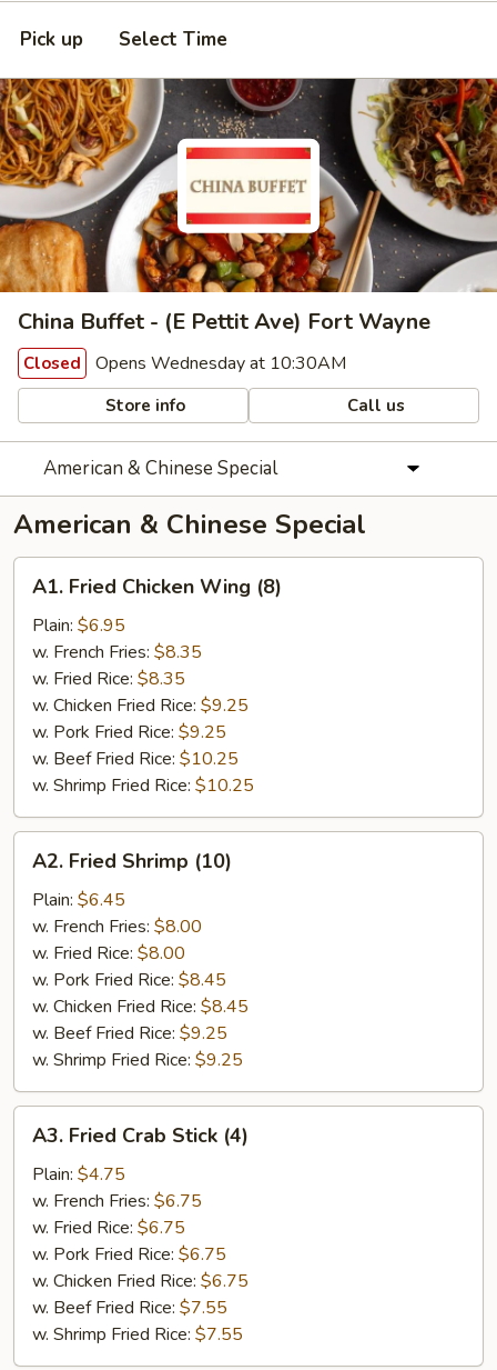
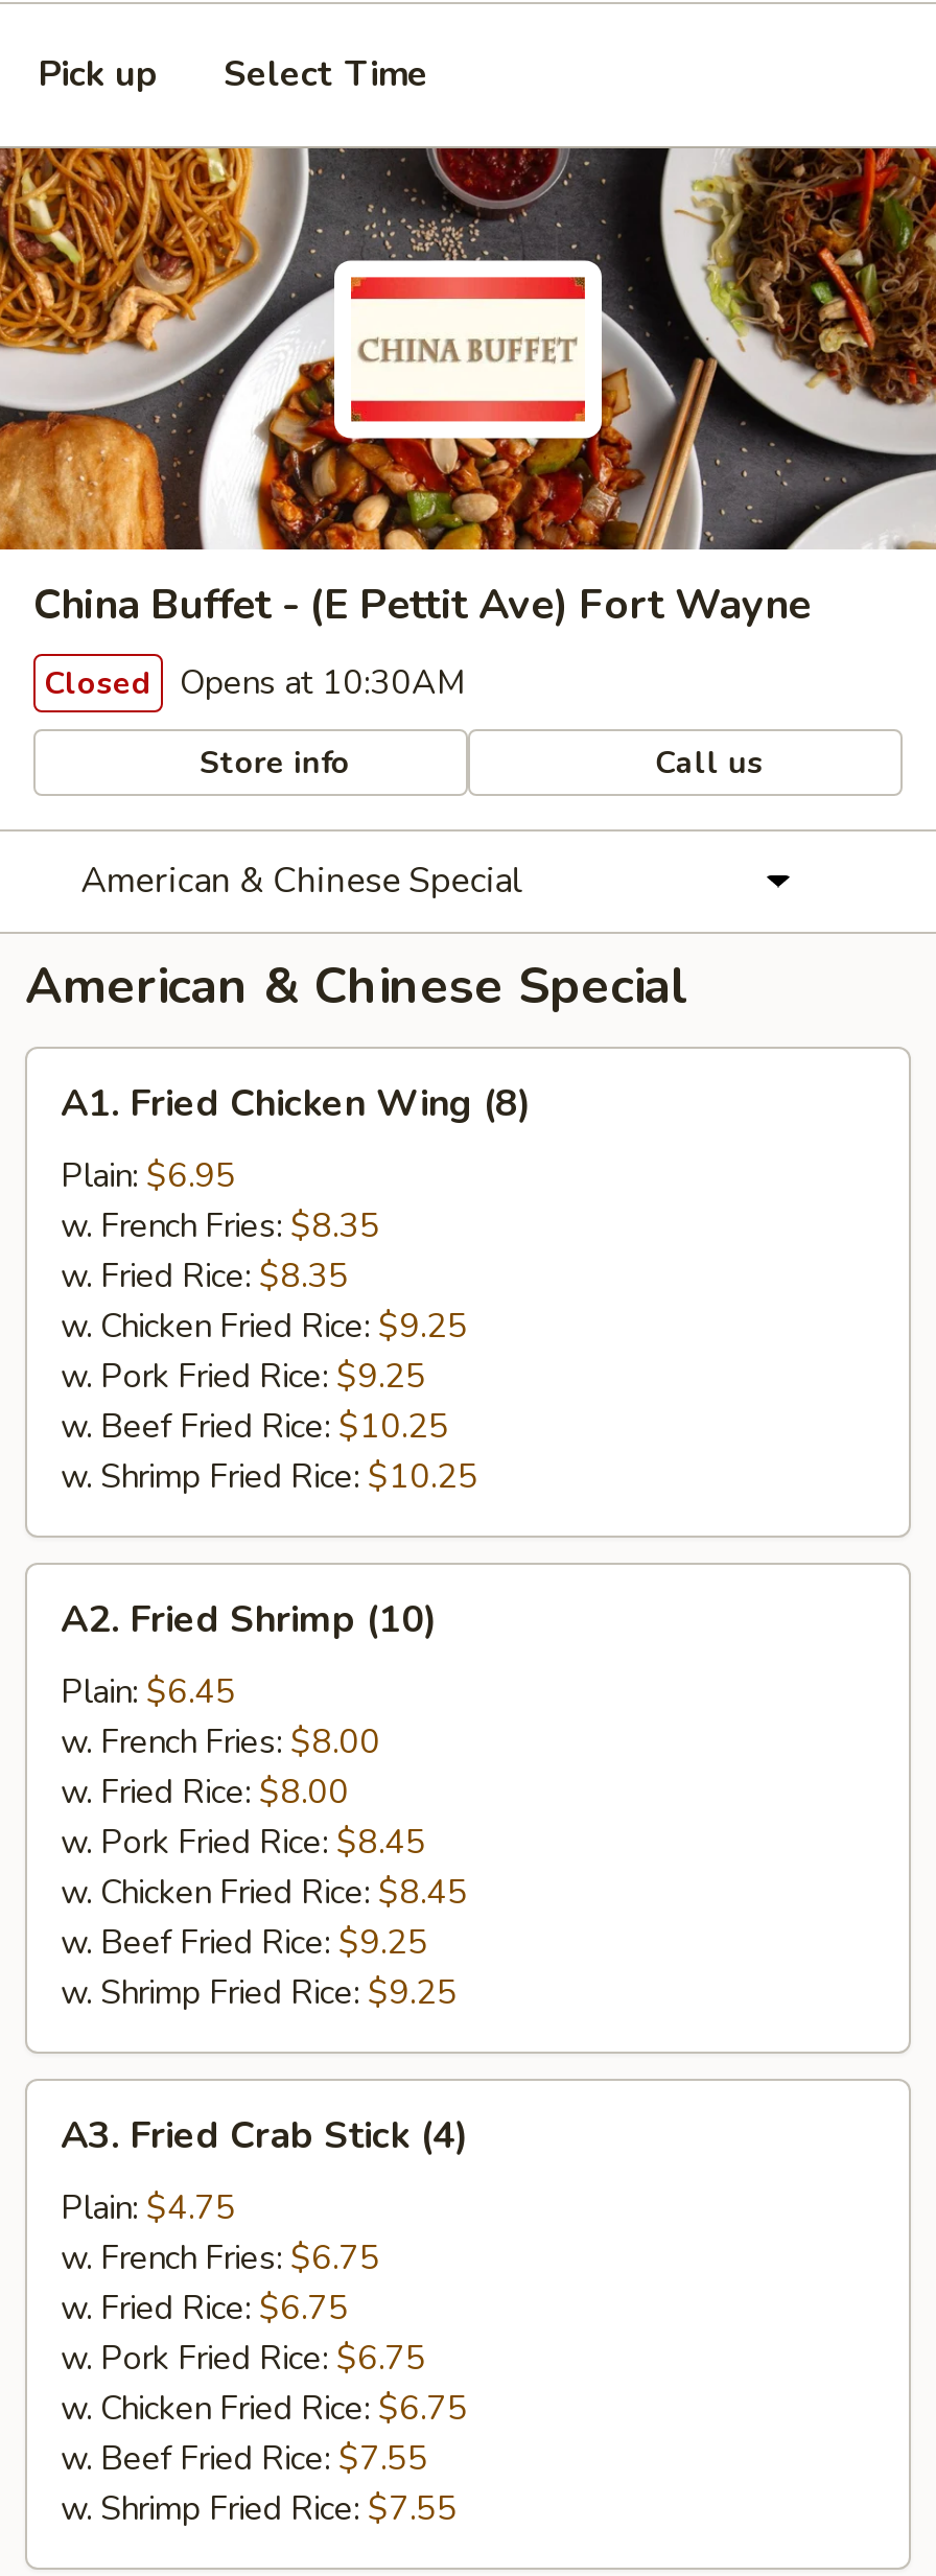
[23,351,346,376] Closed Opens Wednesday at 10:30AM -> [44,660,466,706] Closed Opens at 10:30AM

